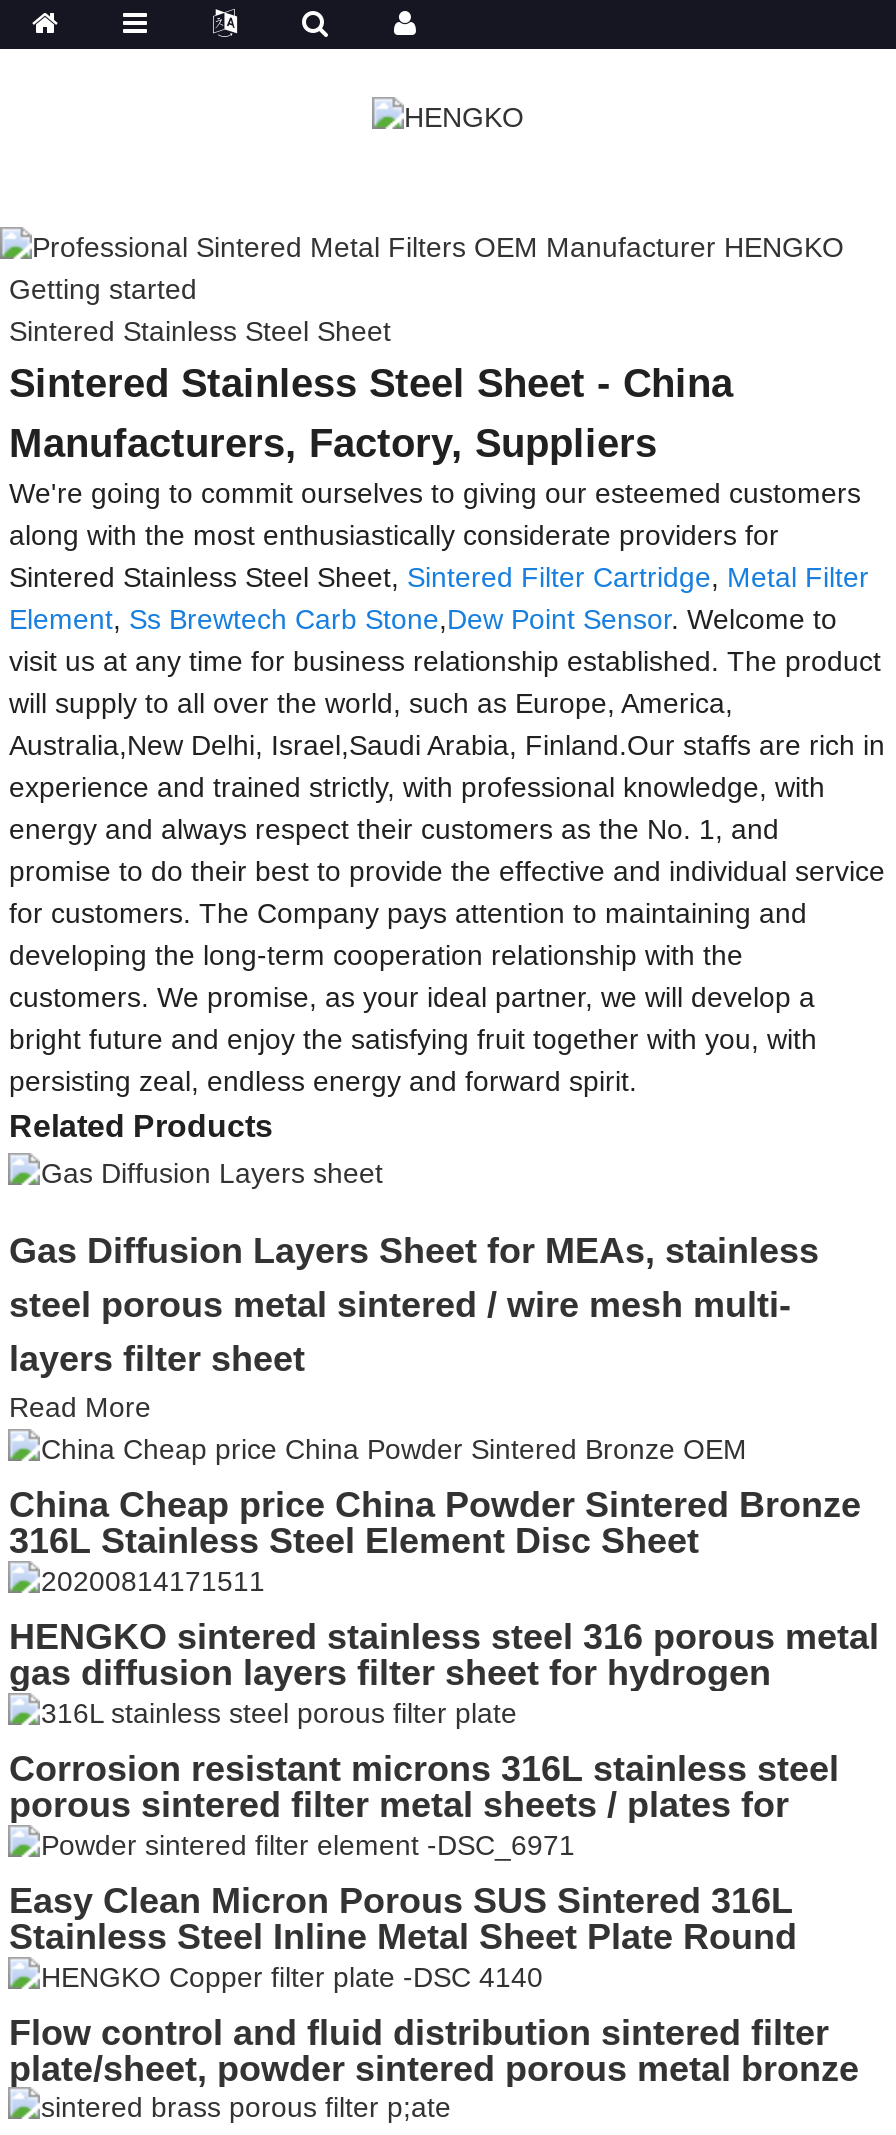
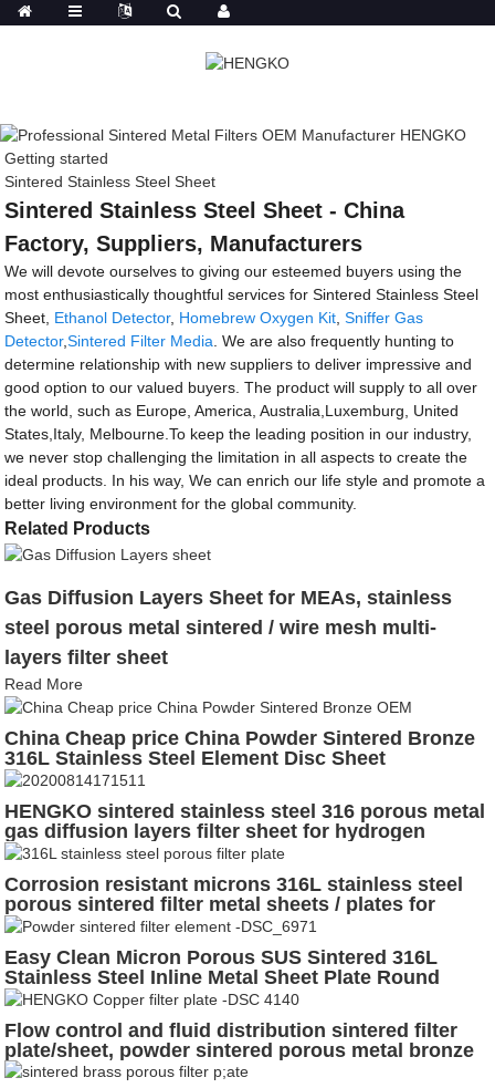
[9,421,885,1097] Manufacturers, Factory, Suppliers | We're going to commit ourselves to giving our esteemed customers | along with the most enthusiastically considerate providers for | Sintered Stainless Steel Sheet, Sintered Filter Cartridge, Metal Filter | Element, Ss Brewtech Carb Stone,Dew Point Sensor. Welcome to | visit us at any time for business relationship established. The product | will supply to all over the world, such as Europe, America, | Australia,New Delhi, Israel,Saudi Arabia, Finland.Our staffs are rich in | experience and trained strictly, with professional knowledge, with | energy and always respect their customers as the No. 1, and | promise to do their best to provide the effective and individual service | for customers. The Company pays attention to maintaining and | developing the long-term cooperation relationship with the | customers. We promise, as your ideal partner, we will develop a | bright future and enjoy the satisfying fruit together with you, with | persisting zeal, endless energy and forward spirit. -> [5,231,486,512] Factory, Suppliers, Manufacturers | We will devote ourselves to giving our esteemed buyers using the | most enthusiastically thoughtful services for Sintered Stainless Steel | Sheet, Ethanol Detector, Homebrew Oxygen Kit, Sniffer Gas | Detector, Sintered Filter Media. We are also frequently hunting to | determine relationship with new suppliers to deliver impressive and | good option to our valued buyers. The product will supply to all over | the world, such as Europe, America, Australia,Luxemburg, United | States,Italy, Melbourne.To keep the leading position in our industry, | we never stop challenging the limitation in all aspects to create the | ideal products. In his way, We can enrich our life style and promote a | better living environment for the global community.

